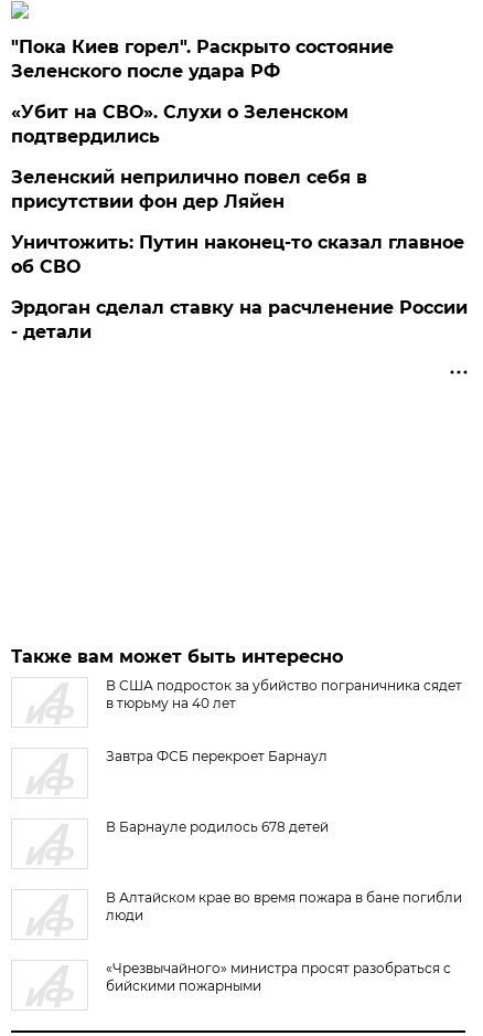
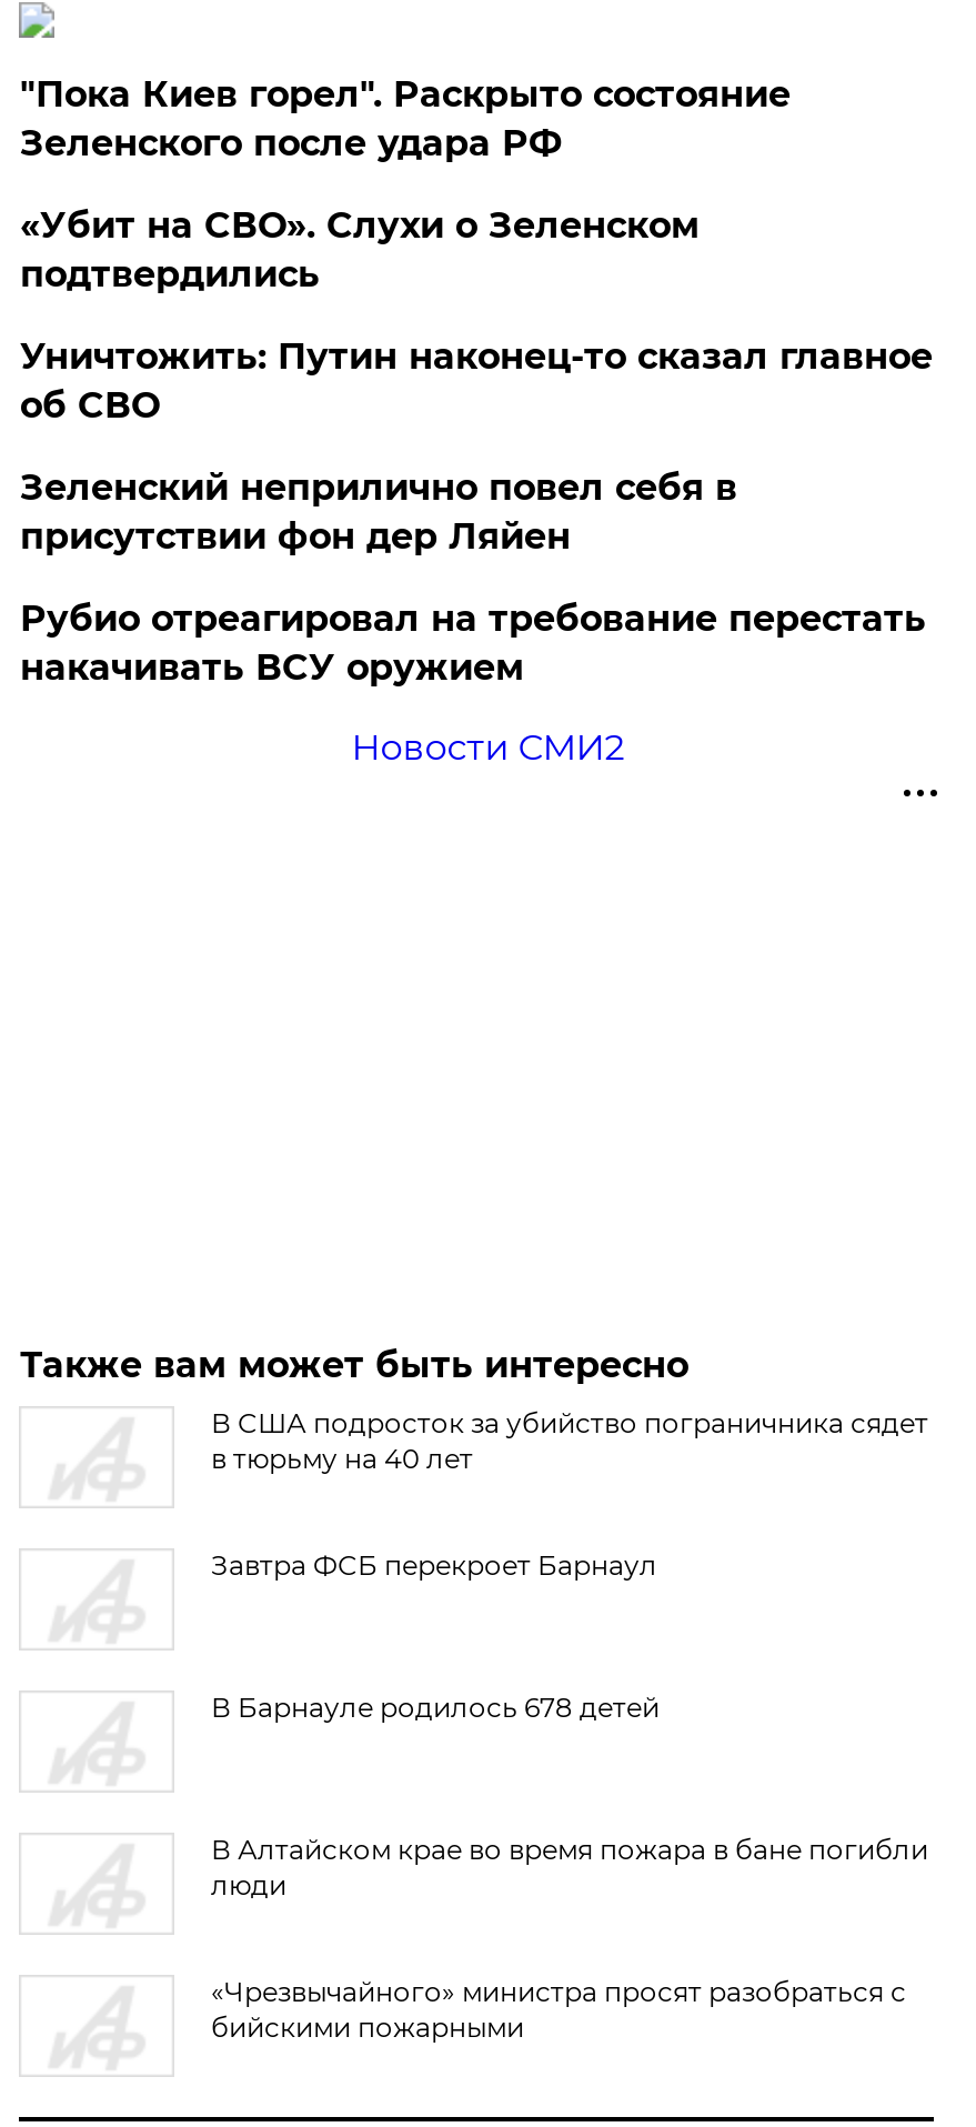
moved [11,167,368,212] -> [20,466,737,558]: Зеленский неприлично повел cебя в | присутствии фон дер Ляйен
none -> [20,598,926,689] Рубио отреагировал на требование перестать | накачивать ВСУ оружием
moved [11,232,465,277] -> [20,335,932,427]: Уничтожить: Путин наконец-то сказал главное | об СВО
[11,297,468,342] Эрдоган сделал ставку на расчленение России | - детали -> [351,726,624,769] Новости СМИ2

